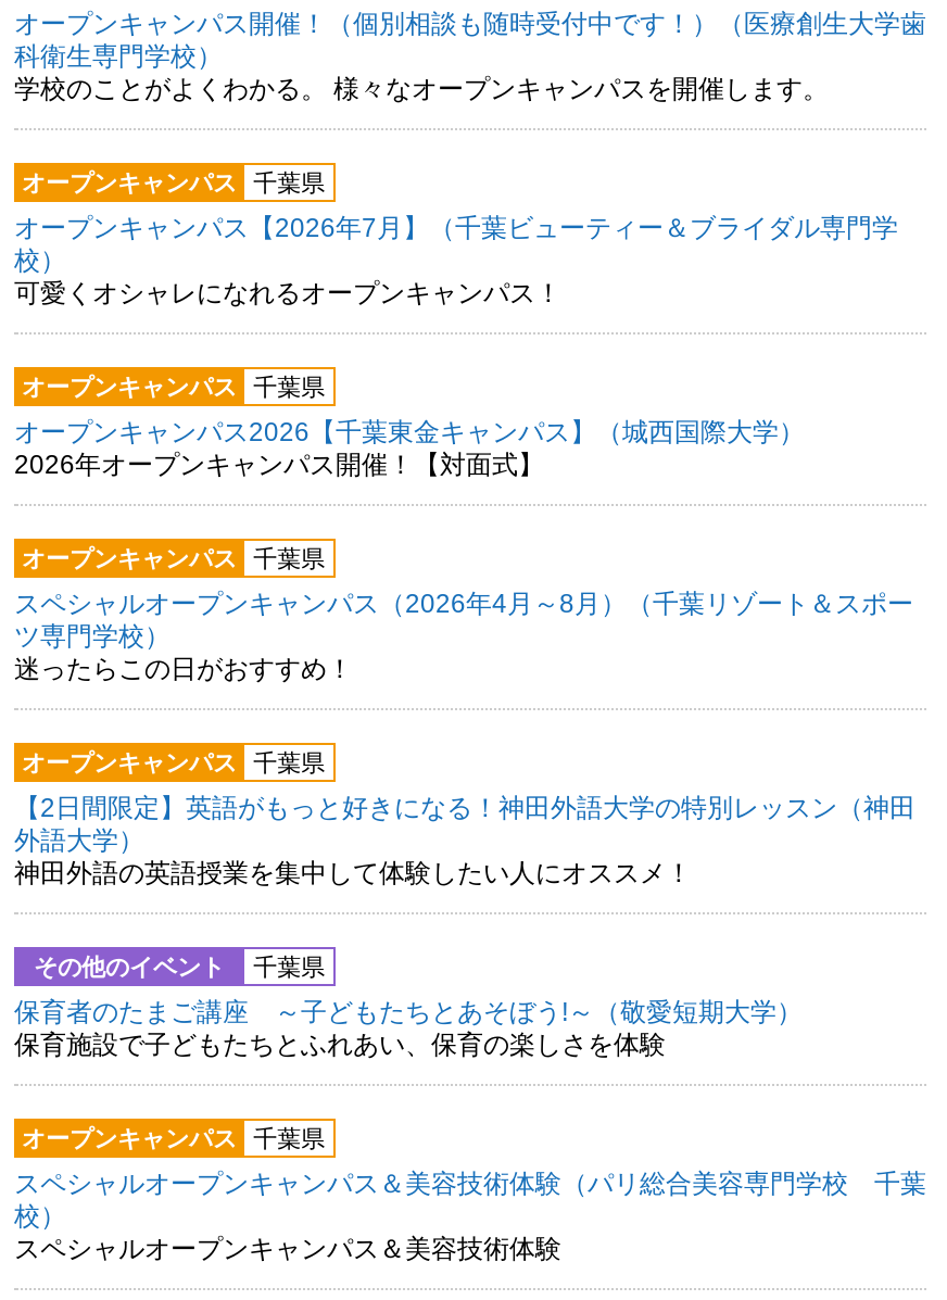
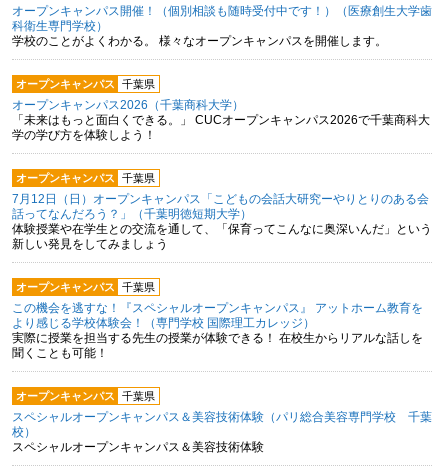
[14,213,898,308] オープンキャンパス【2026年7月】（千葉ビューティー＆ブライダル専門学 | 校） | 可愛くオシャレになれるオープンキャンパス！ -> [12,98,430,142] オープンキャンパス2026（千葉商科大学） | 「未来はもっと面白くできる。」 CUCオープンキャンパス2026で千葉商科大 | 学の学び方を体験しよう！
[14,417,805,480] オープンキャンパス2026【千葉東金キャンパス】（城西国際大学） | 2026年オープンキャンパス開催！【対面式】 -> [12,192,432,251] 7月12日（日）オープンキャンパス「こどもの会話大研究ーやりとりのある会 | 話ってなんだろう？」（千葉明徳短期大学） | 体験授業や在学生との交流を通して、「保育ってこんなに奥深いんだ」という | 新しい発見をしてみましょう
moved [22,545,325,571] -> [15,281,155,293]: オープンキャンパス | 千葉県
[14,589,916,1060] スペシャルオープンキャンパス（2026年4月～8月）（千葉リゾート＆スポー | ツ専門学校） | 迷ったらこの日がおすすめ！ | オープンキャンパス | 千葉県 | 【2日間限定】英語がもっと好きになる！神田外語大学の特別レッスン（神田 | 外語大学） | 神田外語の英語授業を集中して体験したい人にオススメ！ | その他のイベント | 千葉県 | 保育者のたまご講座 ～子どもたちとあそぼう!～（敬愛短期大学） | 保育施設で子どもたちとふれあい、保育の楽しさを体験 -> [12,301,423,360] この機会を逃すな！『スペシャルオープンキャンパス』 アットホーム教育を | より感じる学校体験会！（専門学校 国際理工カレッジ） | 実際に授業を担当する先生の授業が体験できる！ 在校生からリアルな話しを | 聞くことも可能！

